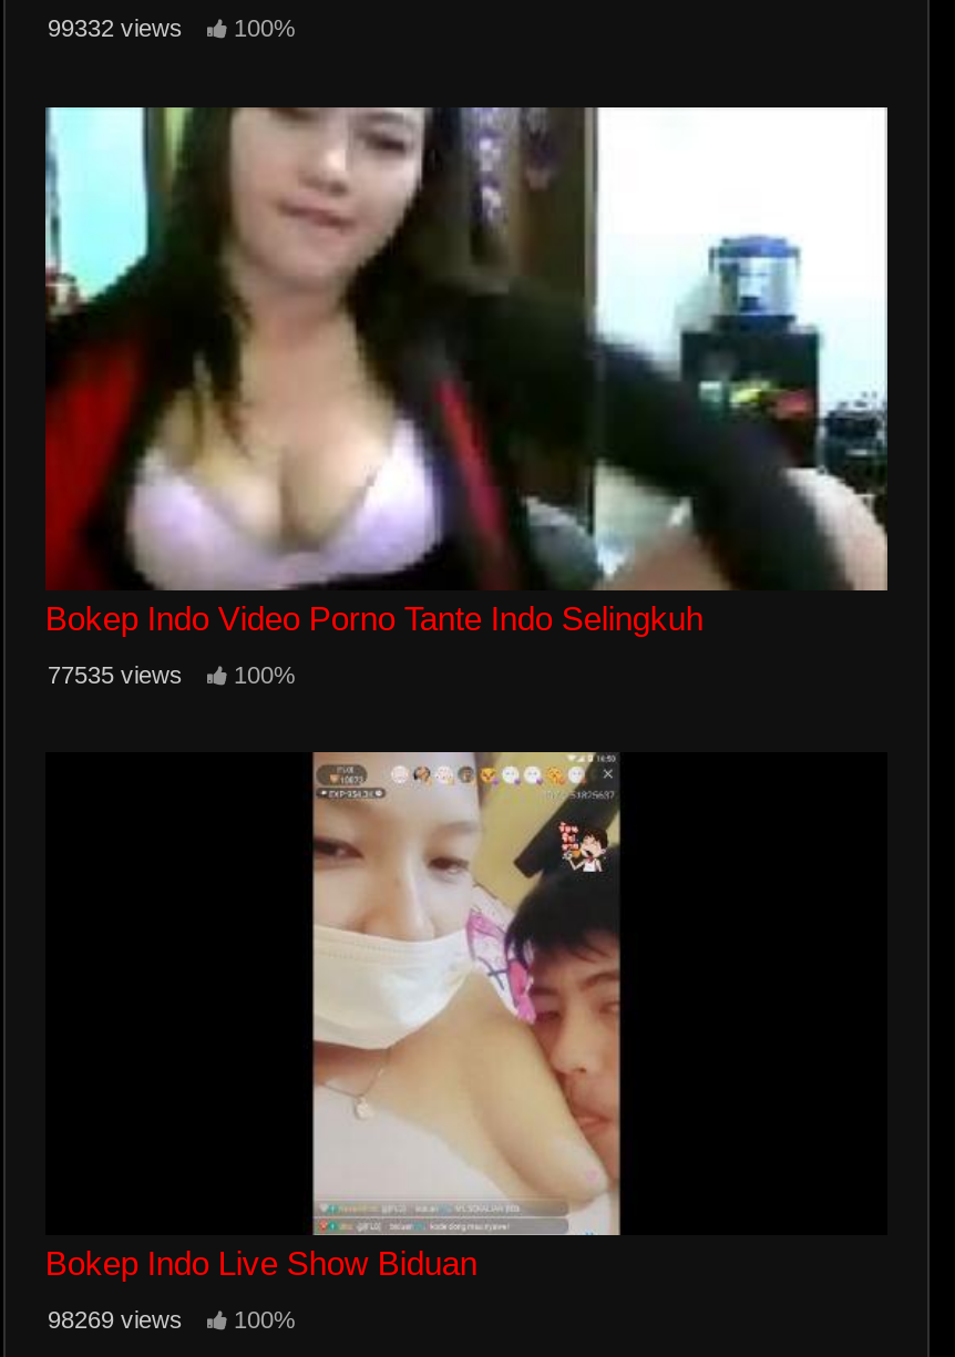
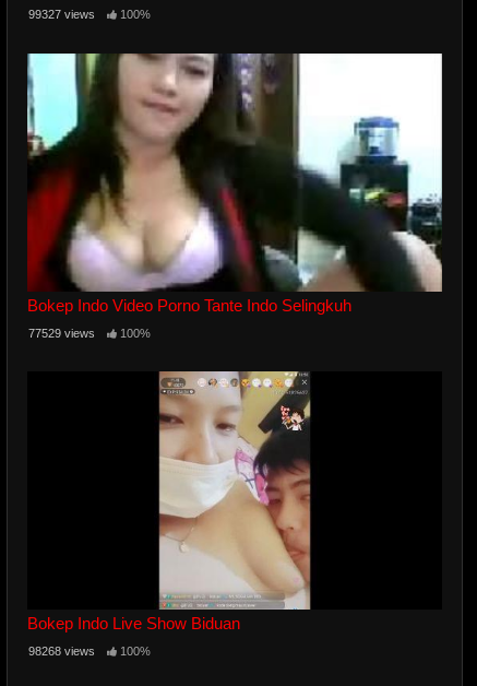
[48,15,296,41] 99332 views 100% -> [28,8,151,21] 99327 views 100%
[48,661,296,687] 77535 views 100% -> [28,326,151,339] 77529 views 100%
[48,1306,296,1333] 98269 views 100% -> [28,645,151,658] 98268 views 100%

